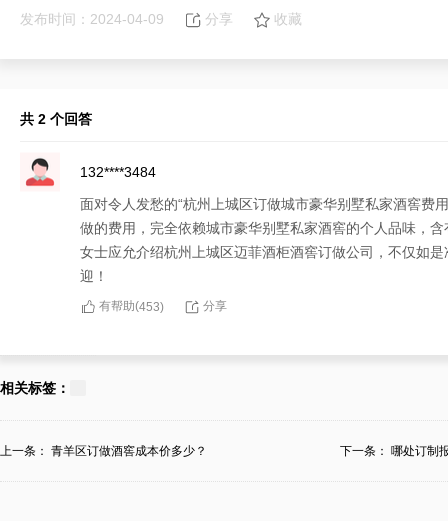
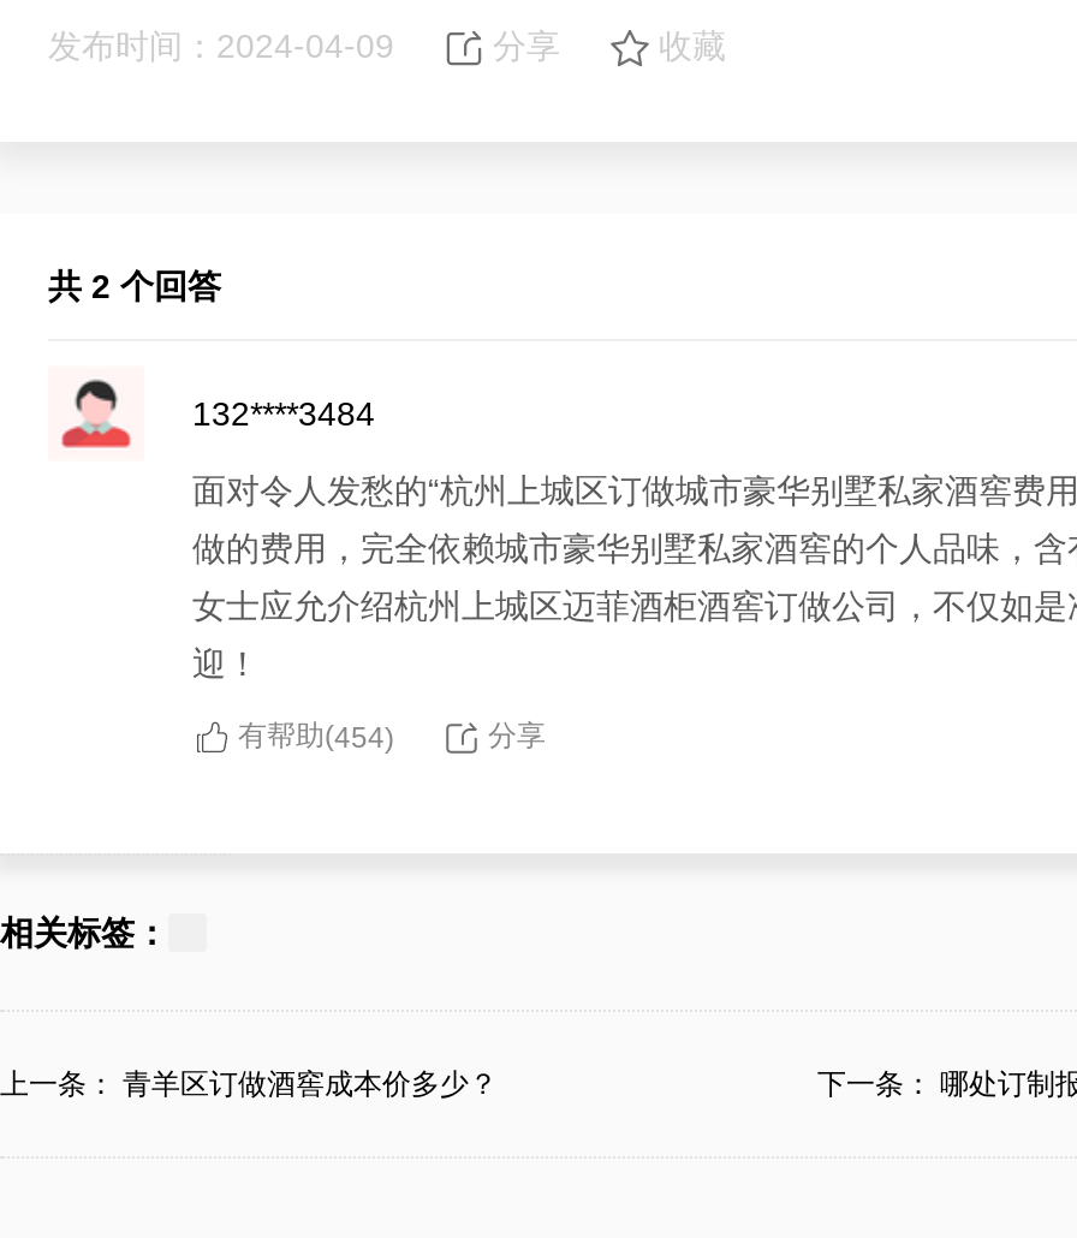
[99,299,164,313] 有帮助(453) -> [238,719,394,754] 有帮助(454)

